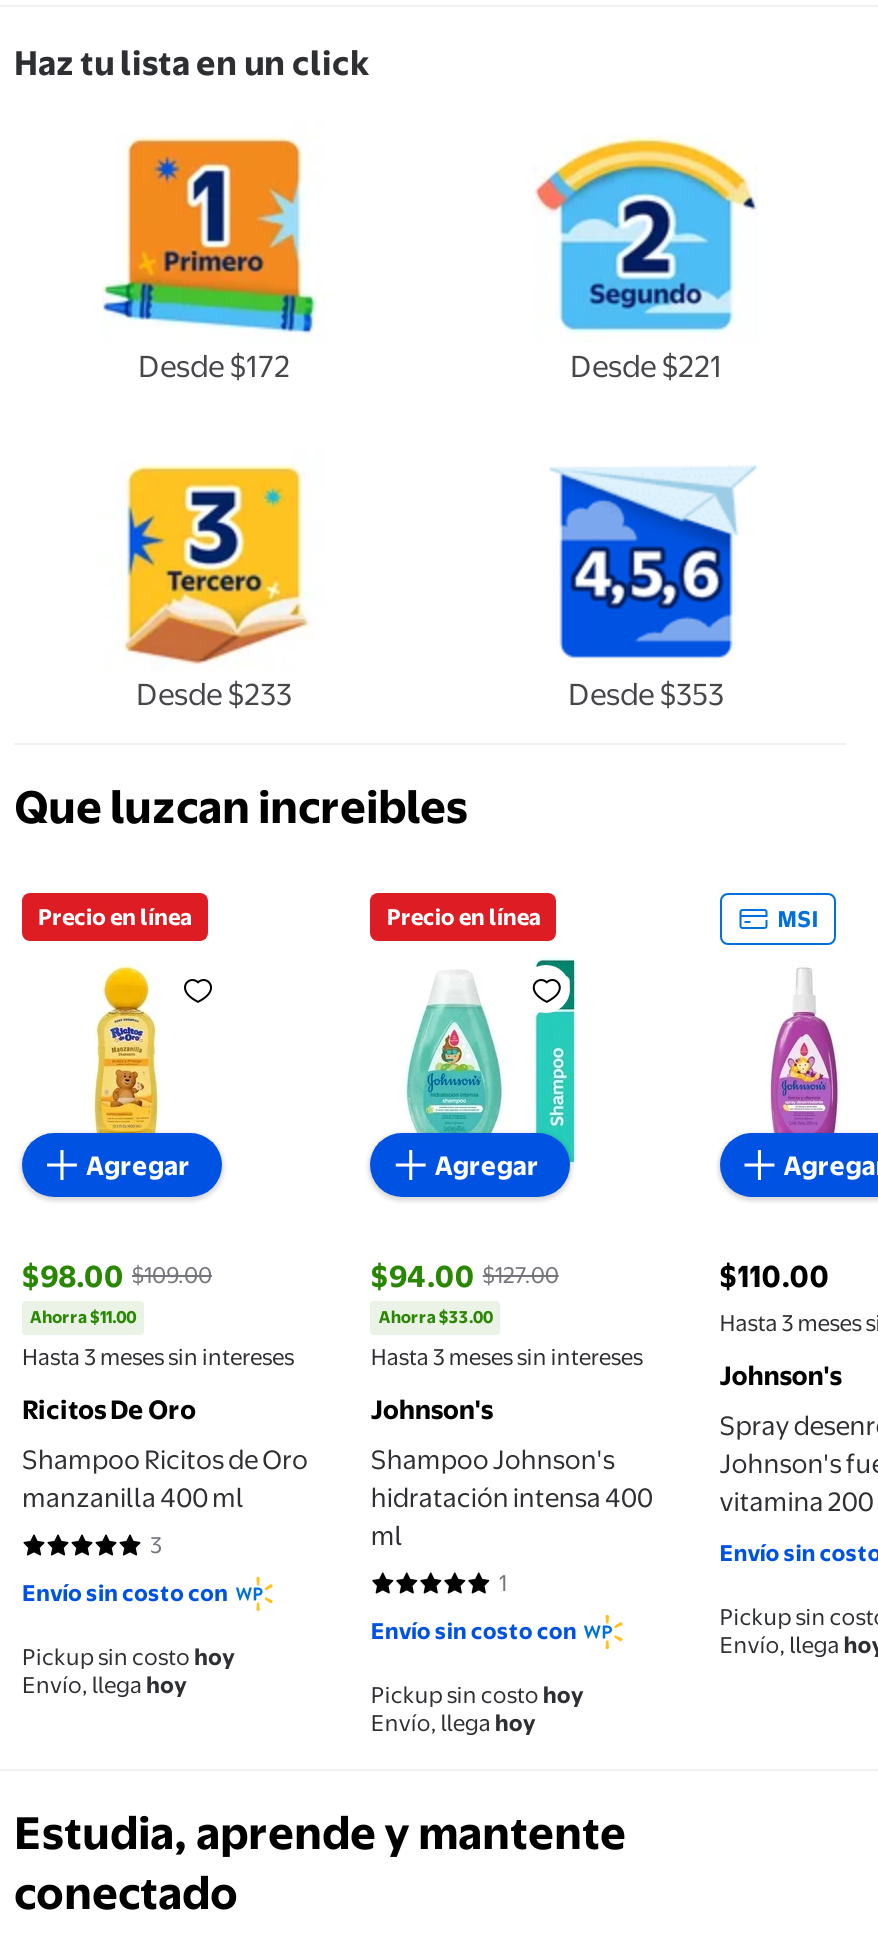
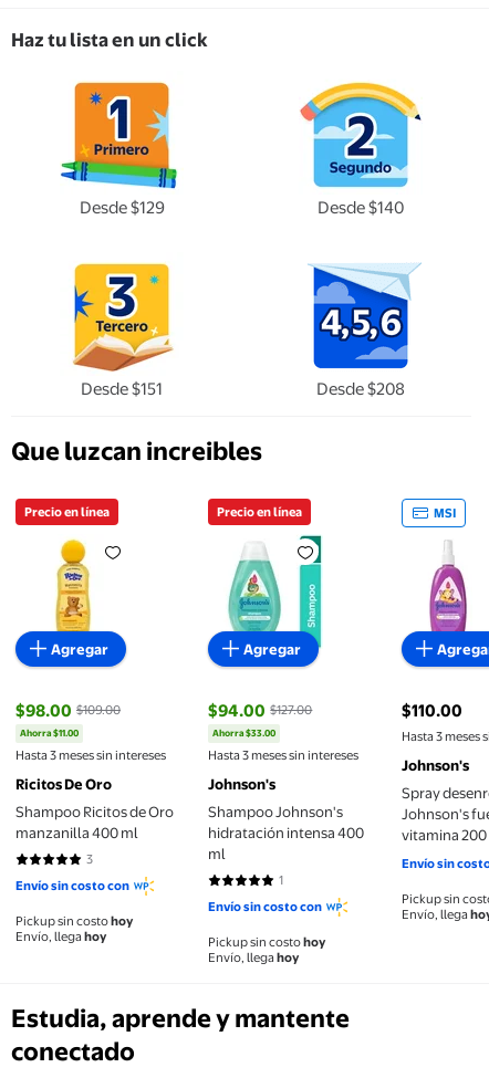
[138,347,290,385] Desde $172 -> [79,197,164,218] Desde $129
[570,347,722,385] Desde $221 -> [318,197,404,218] Desde $140
[136,675,292,713] Desde $233 -> [81,378,163,399] Desde $151
[568,675,724,713] Desde $353 -> [316,378,405,399] Desde $208

